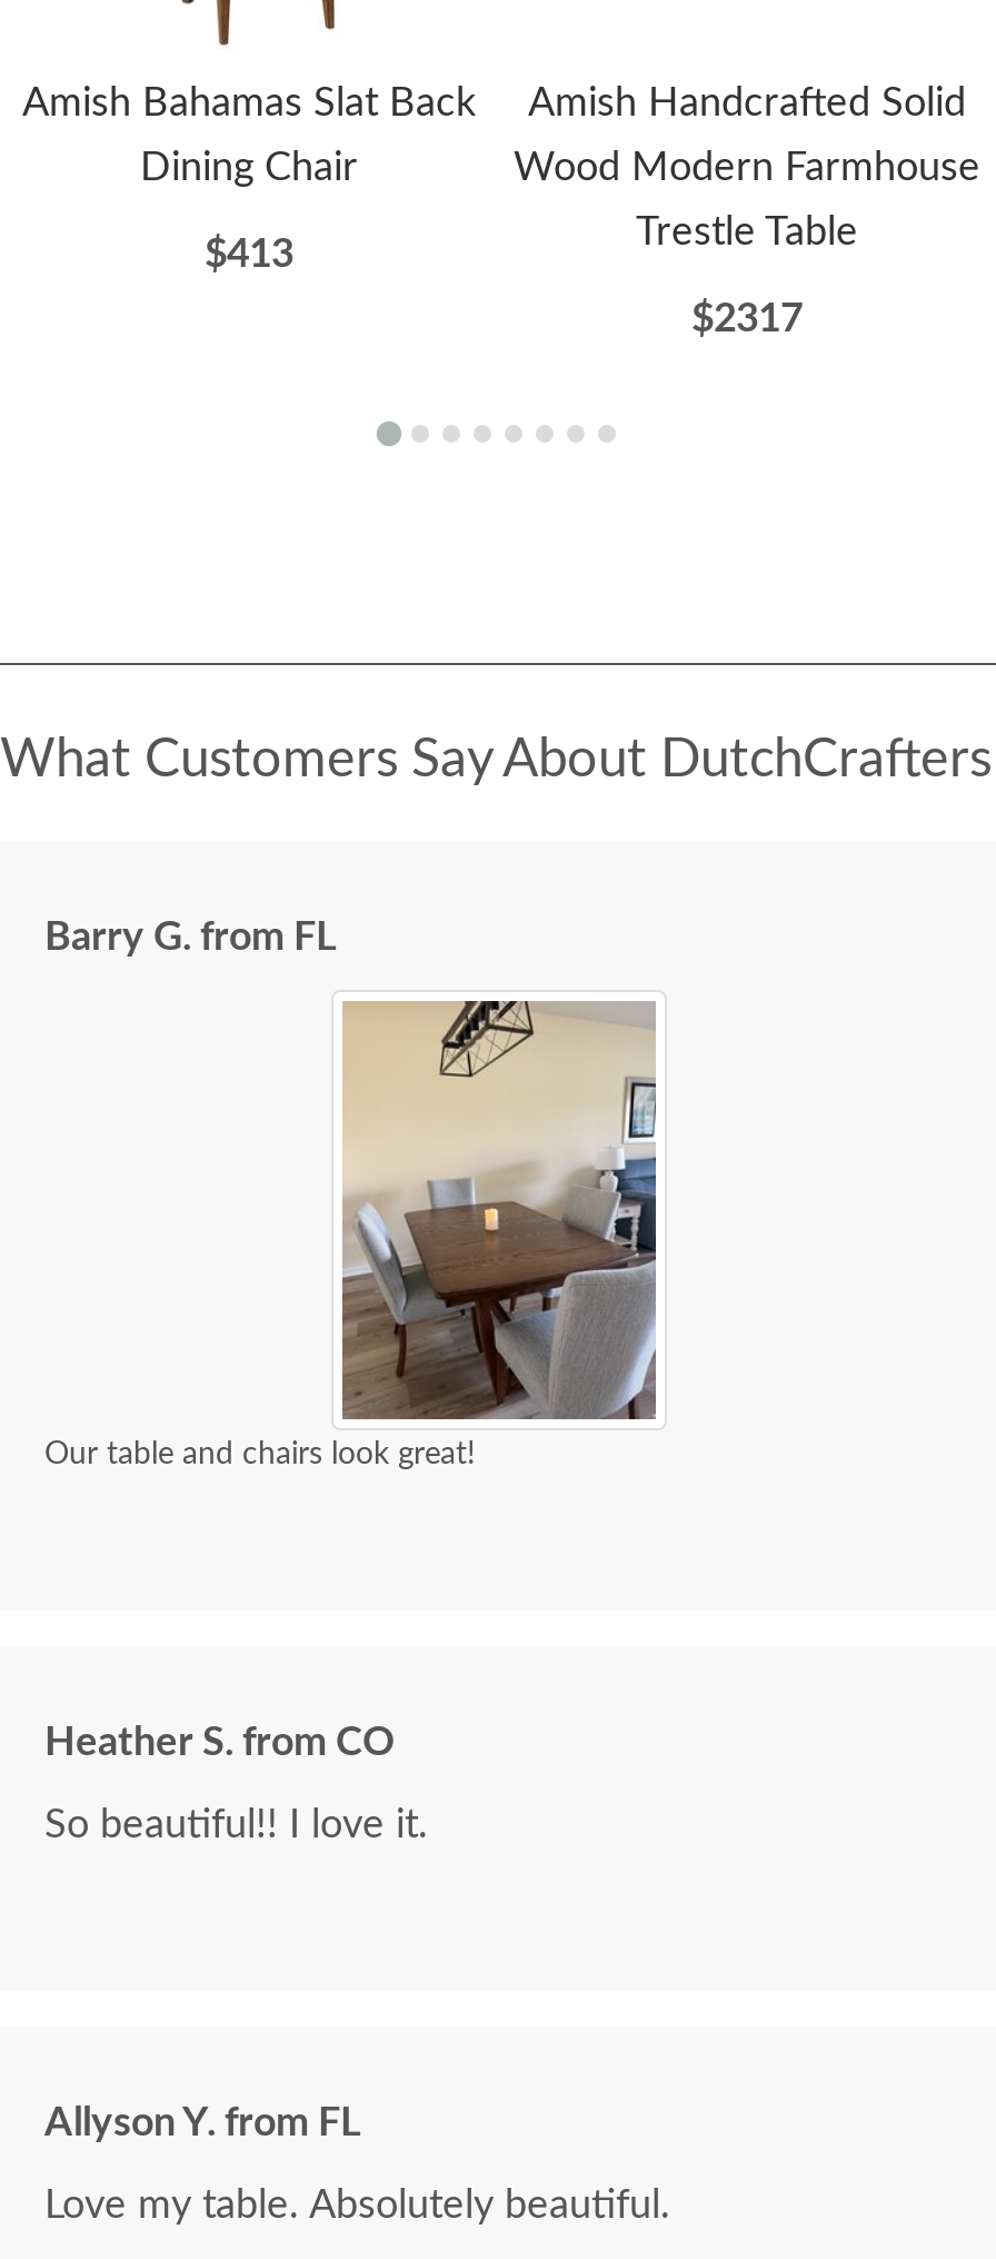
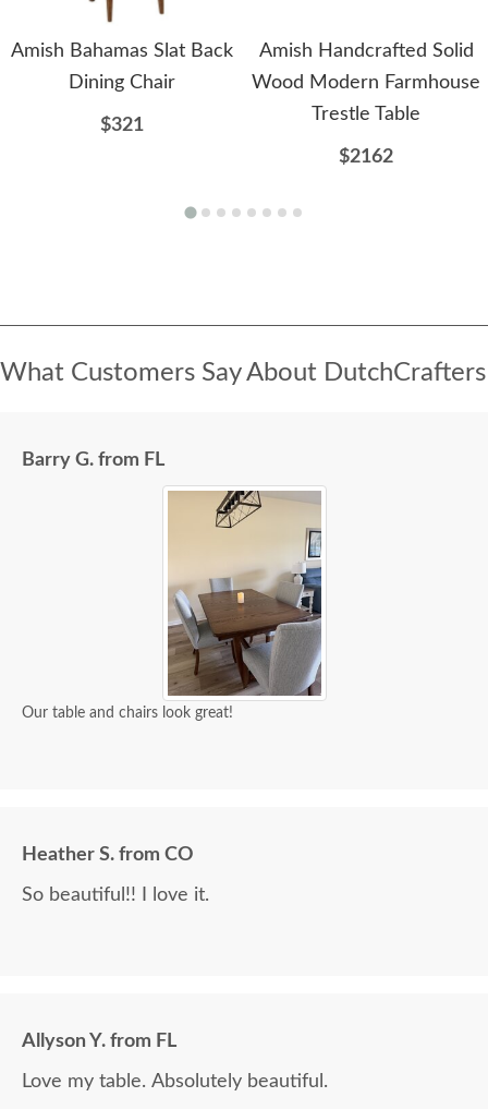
[205,236,293,276] $413 -> [100,116,144,135] $321
[691,300,803,340] $2317 -> [339,147,393,167] $2162

